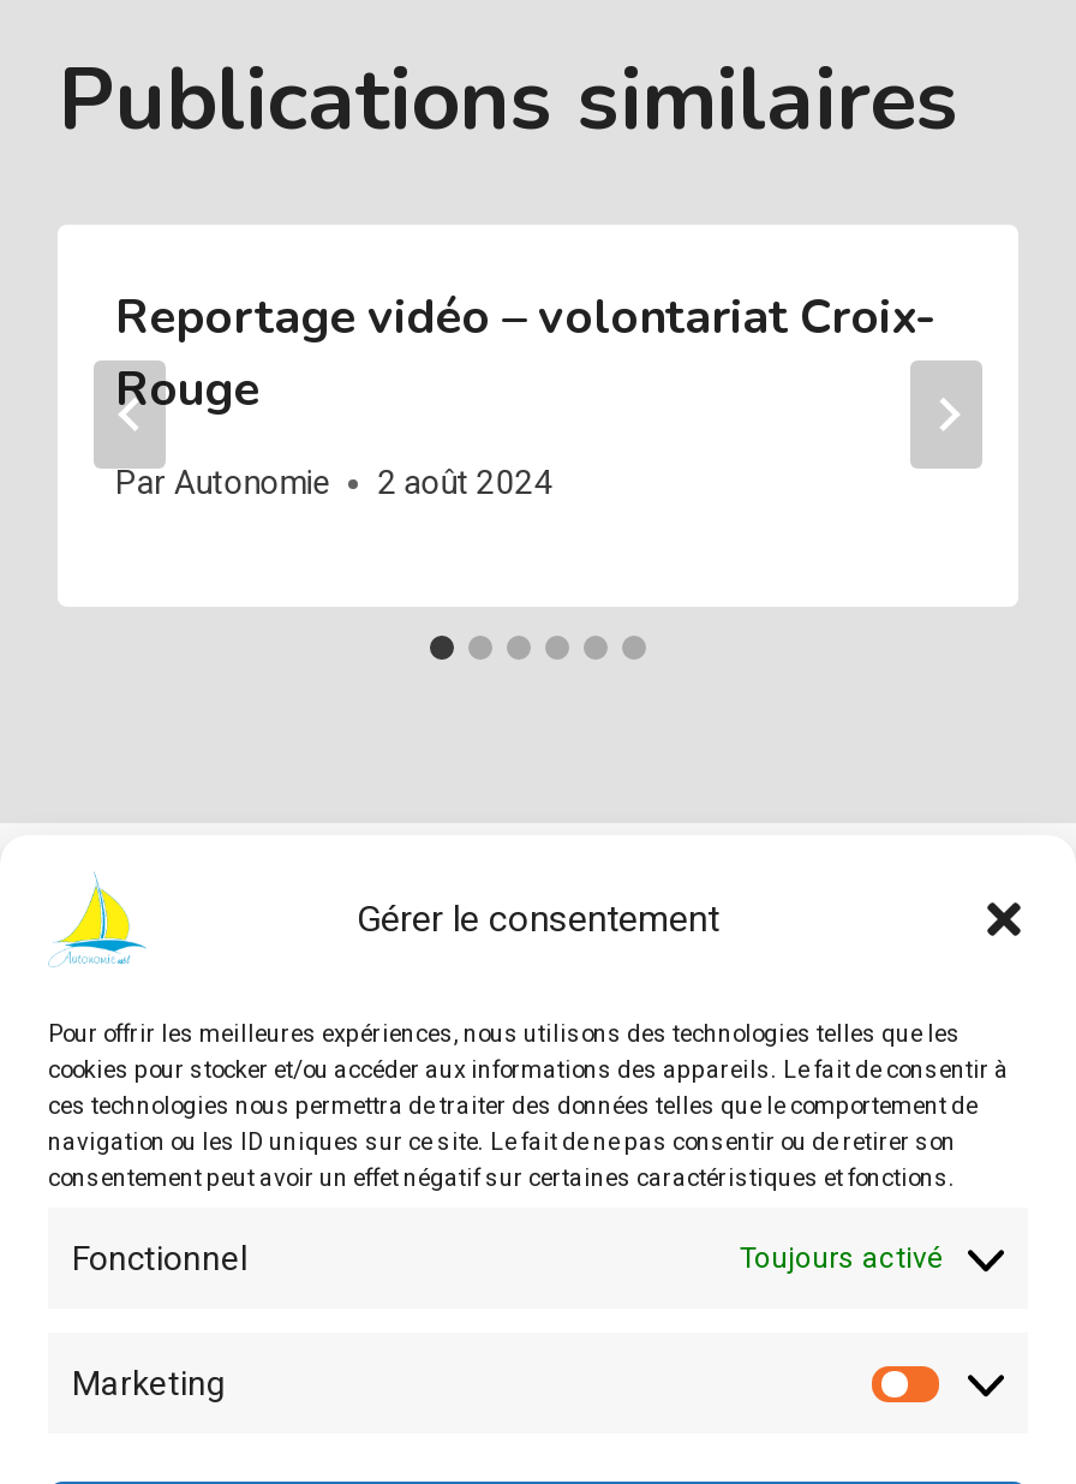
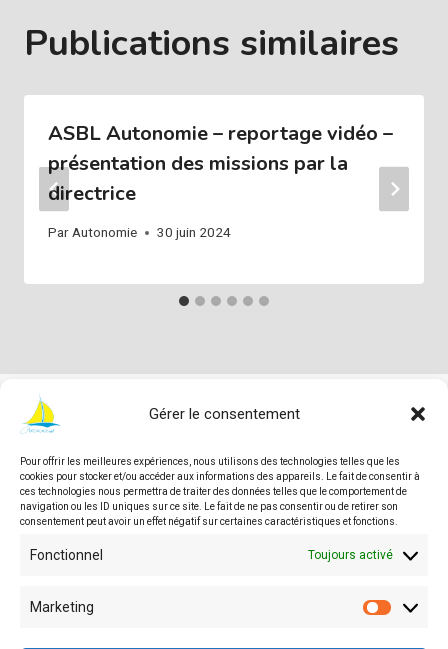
[115,284,934,421] Reportage vidéo – volontariat Croix- | Rouge -> [48,120,393,207] ASBL Autonomie – reportage vidéo – | présentation des missions par la | directrice
[115,463,553,502] Par Autonomie 2 août 2024 -> [48,224,231,240] Par Autonomie 30 juin 2024

